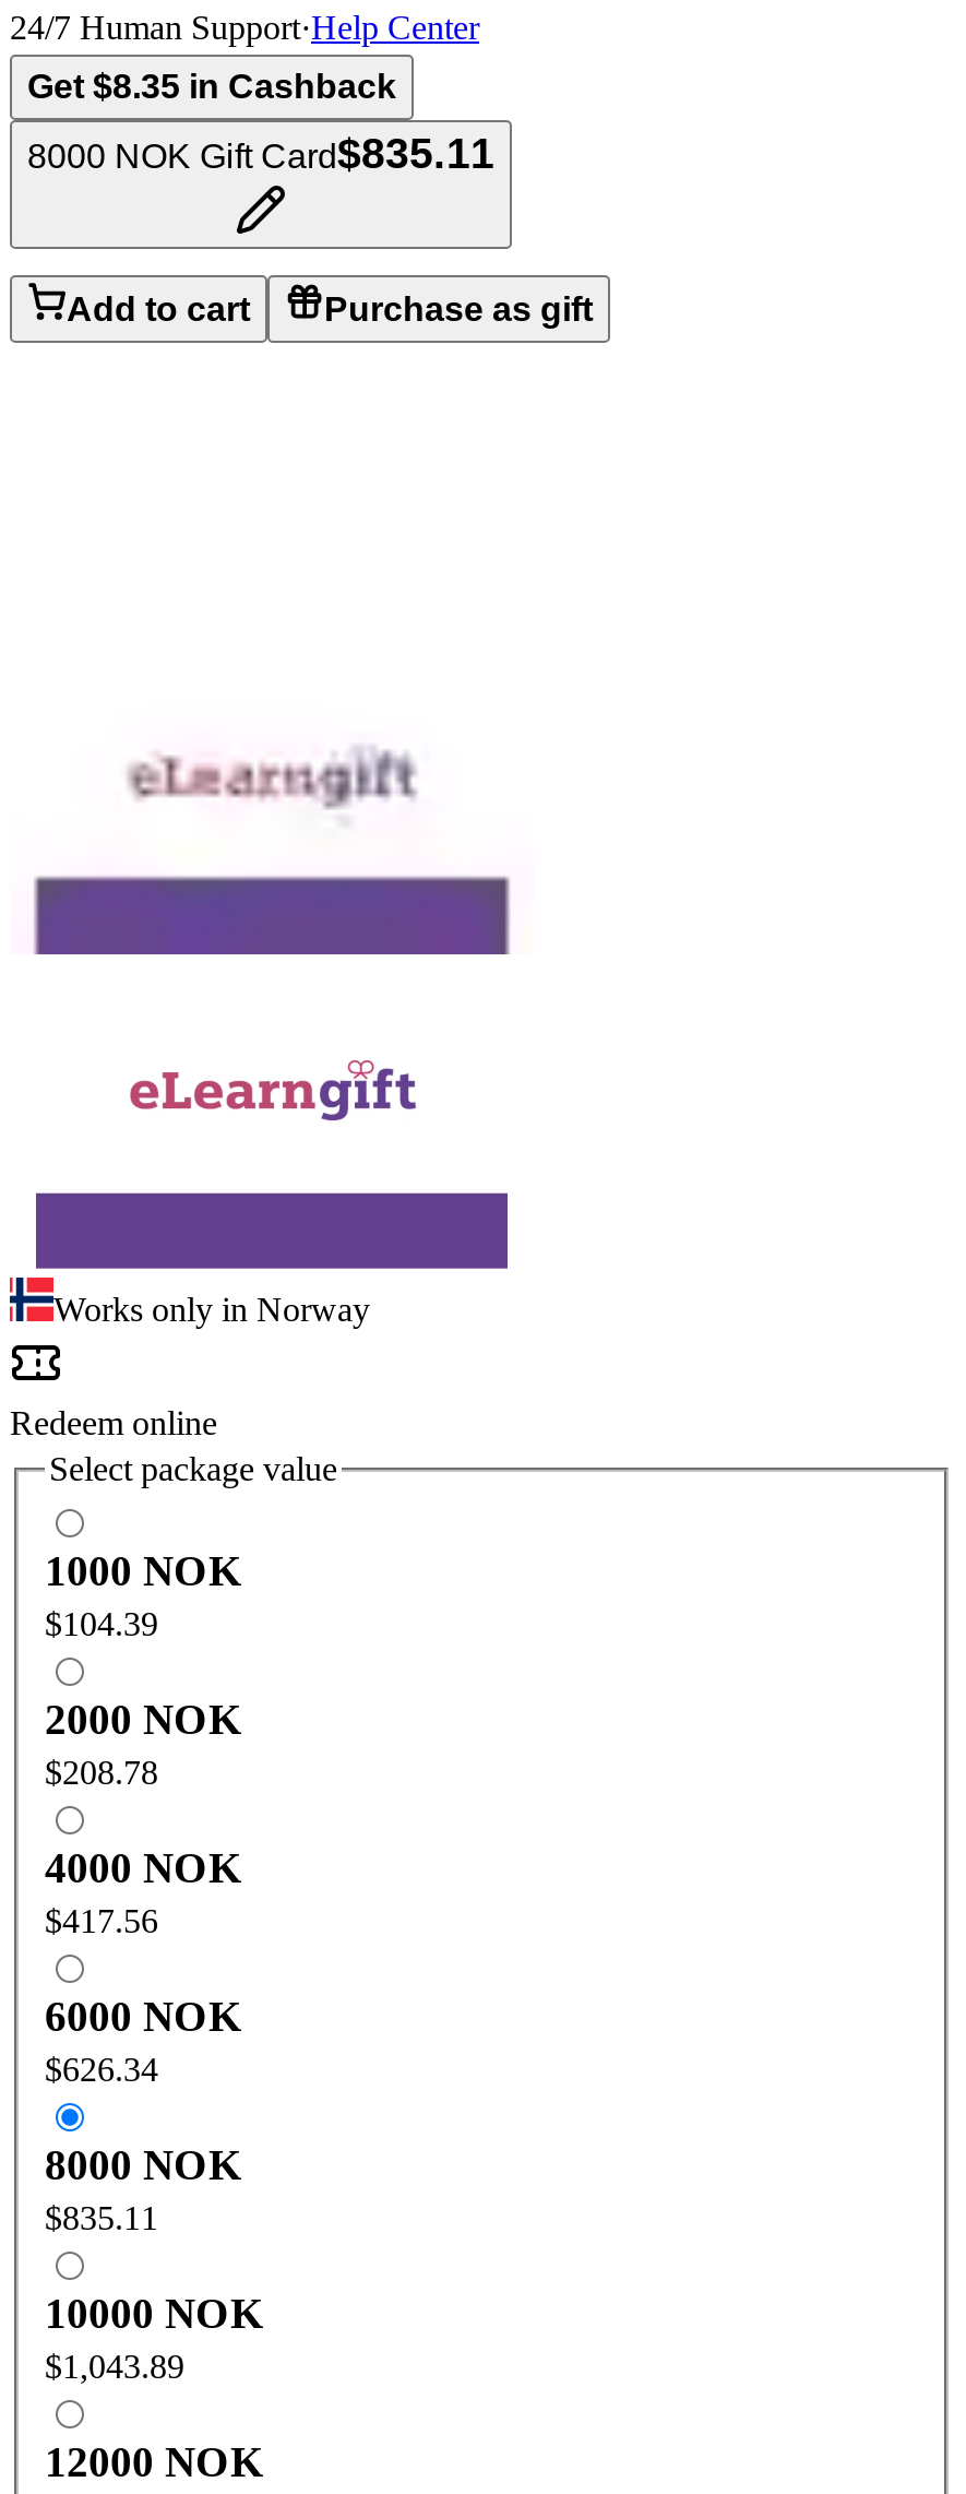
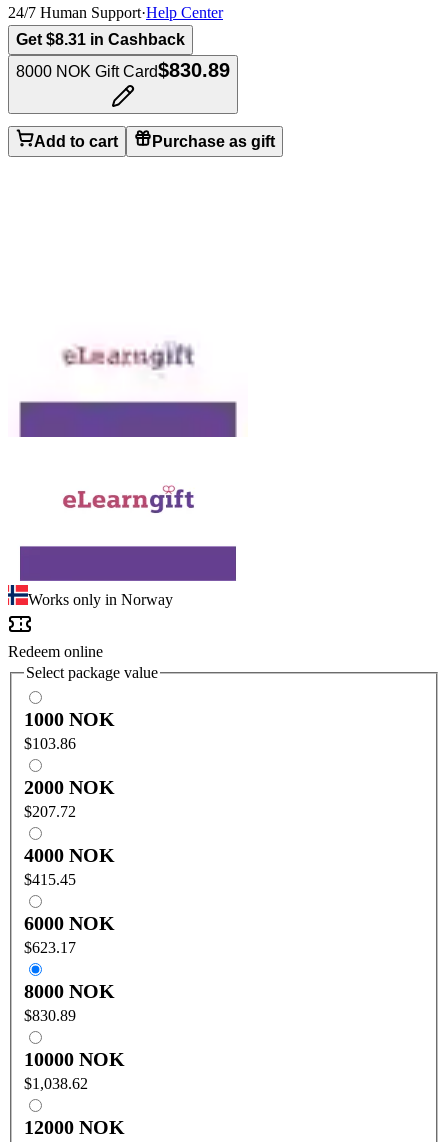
[27,68,396,105] Get $8.35 in Cashback -> [16,31,185,48] Get $8.31 in Cashback
[27,129,494,177] 8000 NOK Gift Card$835.11 -> [16,59,230,81] 8000 NOK Gift Card$830.89
[45,1605,158,1642] $104.39 -> [24,735,76,752] $103.86
[45,1753,158,1790] $208.78 -> [24,803,76,820] $207.72
[45,1902,158,1939] $417.56 -> [24,871,76,888] $415.45
[45,2050,158,2087] $626.34 -> [24,939,76,956] $623.17
[45,2199,158,2236] $835.11 -> [24,1007,76,1024] $830.89
[45,2347,184,2384] $1,043.89 -> [24,1075,88,1092] $1,038.62

